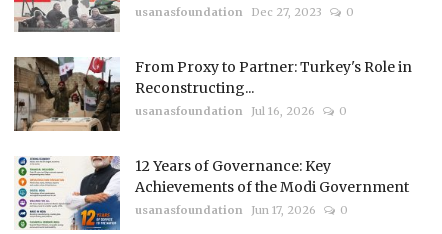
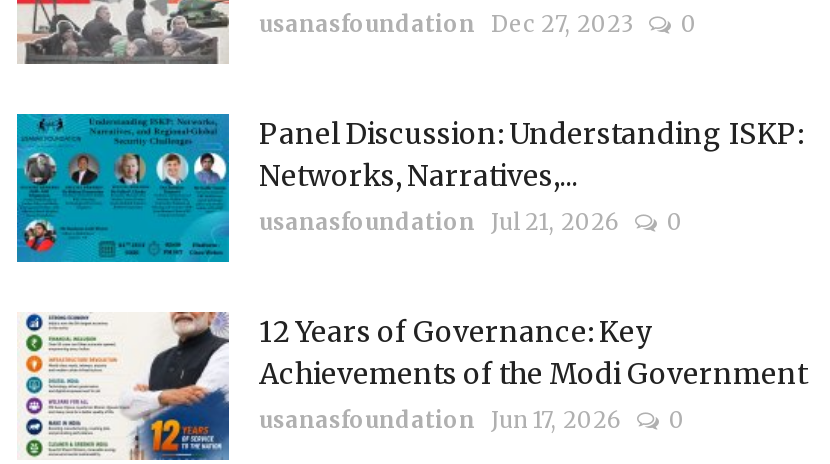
[13,56,412,132] [image] | From Proxy to Partner: Turkey's Role in | Reconstructing... | usanasfoundation Jul 16, 2026 -> [15,112,803,264] [image] | Panel Discussion: Understanding ISKP: | Networks, Narratives,... | usanasfoundation Jul 21, 2026

